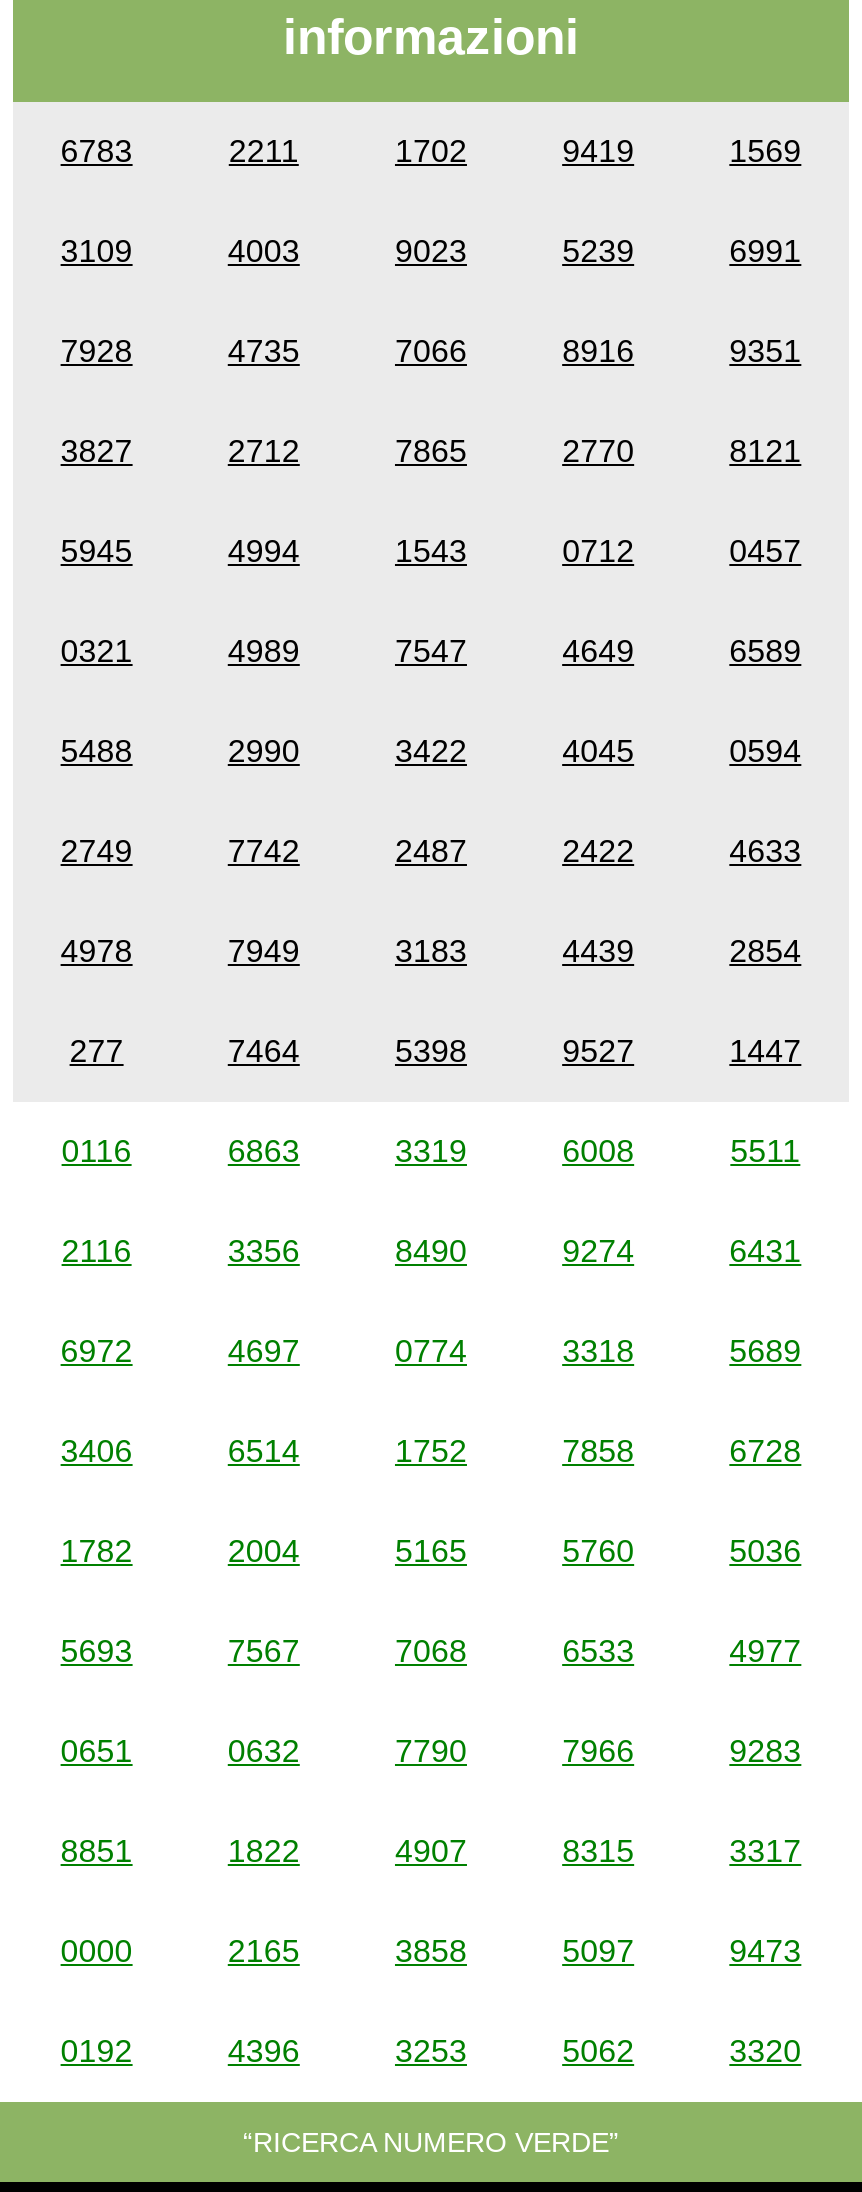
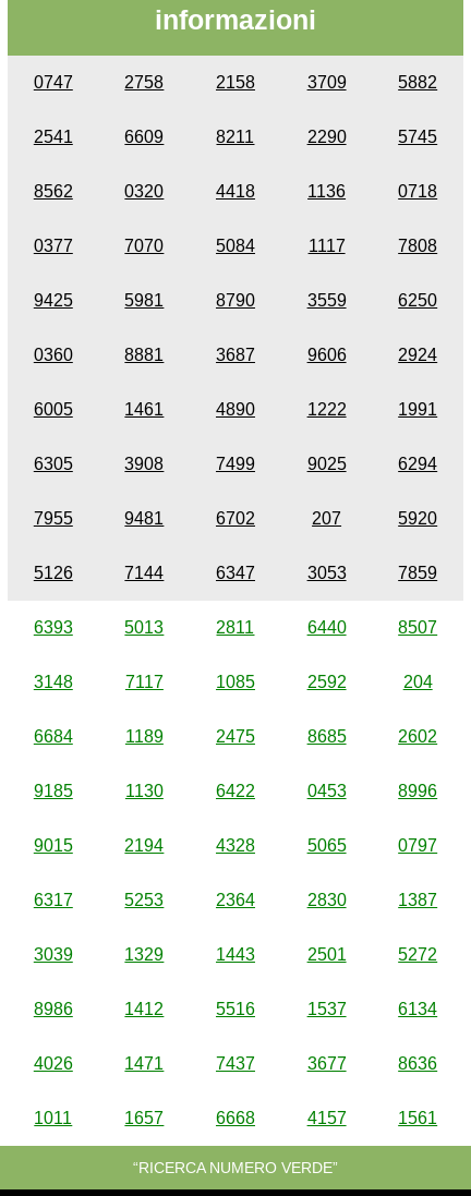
[61,134,133,168] 6783 -> [34,73,73,92] 0747
[229,134,299,168] 2211 -> [125,73,164,92] 2758
[395,134,467,168] 1702 -> [216,73,255,92] 2158
[562,134,634,168] 9419 -> [307,73,346,92] 3709
[729,134,801,168] 1569 -> [398,73,437,92] 5882
[61,234,133,268] 3109 -> [34,128,73,146] 2541
[228,234,300,268] 4003 -> [125,128,164,146] 6609
[395,234,467,268] 9023 -> [216,128,255,146] 8211
[562,234,634,268] 5239 -> [307,128,346,146] 2290
[729,234,801,268] 6991 -> [398,128,437,146] 5745
[61,334,133,368] 7928 -> [34,182,73,201] 8562
[228,334,300,368] 4735 -> [125,182,164,201] 0320
[395,334,467,368] 7066 -> [216,182,255,201] 4418
[562,334,634,368] 8916 -> [308,182,346,201] 1136
[729,334,801,368] 9351 -> [398,182,437,201] 0718
[61,434,133,468] 3827 -> [34,237,73,255] 0377
[228,434,300,468] 2712 -> [125,237,164,255] 7070
[395,434,467,468] 7865 -> [216,237,255,255] 5084
[562,434,634,468] 2770 -> [308,237,345,255] 1117
[729,434,801,468] 8121 -> [398,237,437,255] 7808
[61,534,133,568] 5945 -> [34,291,73,310] 9425
[228,534,300,568] 4994 -> [125,291,164,310] 5981
[395,534,467,568] 1543 -> [216,291,255,310] 8790
[562,534,634,568] 0712 -> [307,291,346,310] 3559
[729,534,801,568] 0457 -> [398,291,437,310] 6250
[61,634,133,668] 0321 -> [34,346,73,364] 0360
[228,634,300,668] 4989 -> [125,346,164,364] 8881
[395,634,467,668] 7547 -> [216,346,255,364] 3687
[562,634,634,668] 4649 -> [307,346,346,364] 9606
[729,634,801,668] 6589 -> [398,346,437,364] 2924
[61,734,133,768] 5488 -> [34,400,73,419] 6005
[228,734,300,768] 2990 -> [125,400,164,419] 1461
[395,734,467,768] 3422 -> [216,400,255,419] 4890
[562,734,634,768] 4045 -> [307,400,346,419] 1222
[729,734,801,768] 0594 -> [398,400,437,419] 1991
[61,834,133,868] 2749 -> [34,455,73,473] 6305
[228,834,300,868] 7742 -> [125,455,164,473] 3908
[395,834,467,868] 2487 -> [216,455,255,473] 7499
[562,834,634,868] 2422 -> [307,455,346,473] 9025
[729,834,801,868] 4633 -> [398,455,437,473] 6294
[61,934,133,968] 4978 -> [34,509,73,528] 7955
[228,934,300,968] 7949 -> [125,509,164,528] 9481
[395,934,467,968] 3183 -> [216,509,255,528] 6702
[562,934,634,968] 4439 -> [312,509,341,528] 207
[729,934,801,968] 2854 -> [398,509,437,528] 5920
[70,1034,124,1068] 277 -> [34,564,73,582] 5126
[228,1034,300,1068] 7464 -> [125,564,164,582] 7144
[395,1034,467,1068] 5398 -> [216,564,255,582] 6347
[562,1034,634,1068] 9527 -> [307,564,346,582] 3053
[729,1034,801,1068] 1447 -> [398,564,437,582] 7859
[62,1134,132,1168] 0116 -> [34,618,73,637] 6393
[228,1134,300,1168] 6863 -> [125,618,164,637] 5013
[395,1134,467,1168] 3319 -> [216,618,255,637] 2811
[562,1134,634,1168] 6008 -> [307,618,346,637] 6440
[730,1134,800,1168] 5511 -> [398,618,437,637] 8507
[62,1234,132,1268] 2116 -> [34,673,73,691] 3148
[228,1234,300,1268] 3356 -> [125,673,163,691] 7117
[395,1234,467,1268] 8490 -> [216,673,255,691] 1085
[562,1234,634,1268] 9274 -> [307,673,346,691] 2592
[729,1234,801,1268] 6431 -> [403,673,433,691] 204
[61,1334,133,1368] 6972 -> [34,727,73,746] 6684
[228,1334,300,1368] 4697 -> [125,727,163,746] 1189
[395,1334,467,1368] 0774 -> [216,727,255,746] 2475
[562,1334,634,1368] 3318 -> [307,727,346,746] 8685
[729,1334,801,1368] 5689 -> [398,727,437,746] 2602
[61,1434,133,1468] 3406 -> [34,782,73,800] 9185
[228,1434,300,1468] 6514 -> [125,782,163,800] 1130
[395,1434,467,1468] 1752 -> [216,782,255,800] 6422
[562,1434,634,1468] 7858 -> [307,782,346,800] 0453
[729,1434,801,1468] 6728 -> [398,782,437,800] 8996
[61,1534,133,1568] 1782 -> [34,836,73,855] 9015
[228,1534,300,1568] 2004 -> [125,836,164,855] 2194
[395,1534,467,1568] 5165 -> [216,836,255,855] 4328
[562,1534,634,1568] 5760 -> [307,836,346,855] 5065
[729,1534,801,1568] 5036 -> [398,836,437,855] 0797
[61,1634,133,1668] 5693 -> [34,891,73,909] 6317
[228,1634,300,1668] 7567 -> [125,891,164,909] 5253
[395,1634,467,1668] 7068 -> [216,891,255,909] 2364
[562,1634,634,1668] 6533 -> [307,891,346,909] 2830
[729,1634,801,1668] 4977 -> [398,891,437,909] 1387
[61,1734,133,1768] 0651 -> [34,945,73,964] 3039
[228,1734,300,1768] 0632 -> [125,945,164,964] 1329
[395,1734,467,1768] 7790 -> [216,945,255,964] 1443
[562,1734,634,1768] 7966 -> [307,945,346,964] 2501
[729,1734,801,1768] 9283 -> [398,945,437,964] 5272
[61,1834,133,1868] 8851 -> [34,1000,73,1018] 8986
[228,1834,300,1868] 1822 -> [125,1000,164,1018] 1412
[395,1834,467,1868] 4907 -> [216,1000,255,1018] 5516
[562,1834,634,1868] 8315 -> [307,1000,346,1018] 1537
[729,1834,801,1868] 3317 -> [398,1000,437,1018] 6134
[61,1934,133,1968] 0000 -> [34,1054,73,1073] 4026
[228,1934,300,1968] 2165 -> [125,1054,164,1073] 1471
[395,1934,467,1968] 3858 -> [216,1054,255,1073] 7437
[562,1934,634,1968] 5097 -> [307,1054,346,1073] 3677
[729,1934,801,1968] 9473 -> [398,1054,437,1073] 8636
[61,2034,133,2068] 0192 -> [34,1109,72,1127] 1011
[228,2034,300,2068] 4396 -> [125,1109,164,1127] 1657
[395,2034,467,2068] 3253 -> [216,1109,255,1127] 6668
[562,2034,634,2068] 5062 -> [307,1109,346,1127] 4157
[729,2034,801,2068] 3320 -> [398,1109,437,1127] 1561

